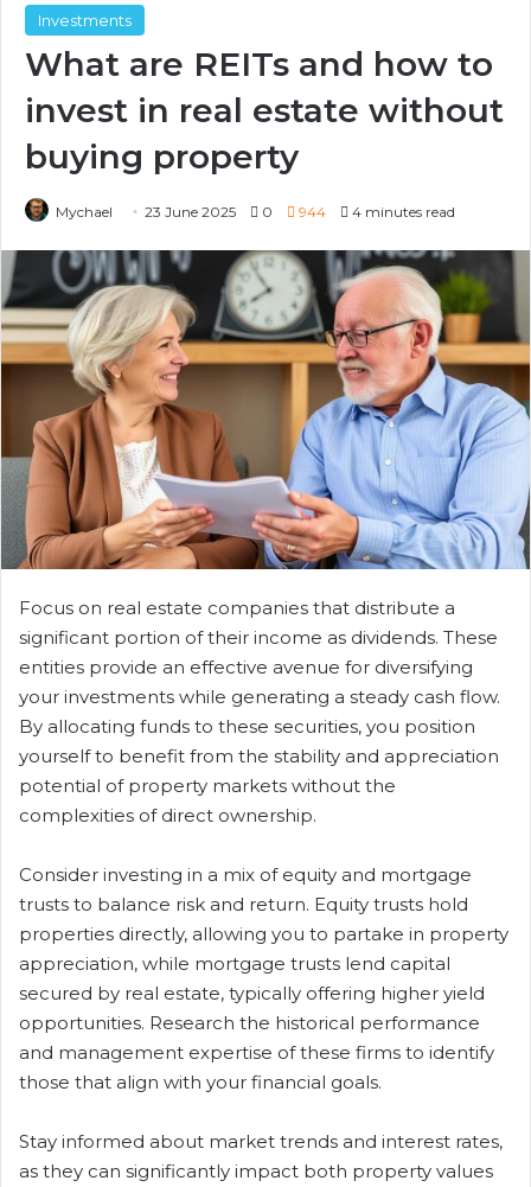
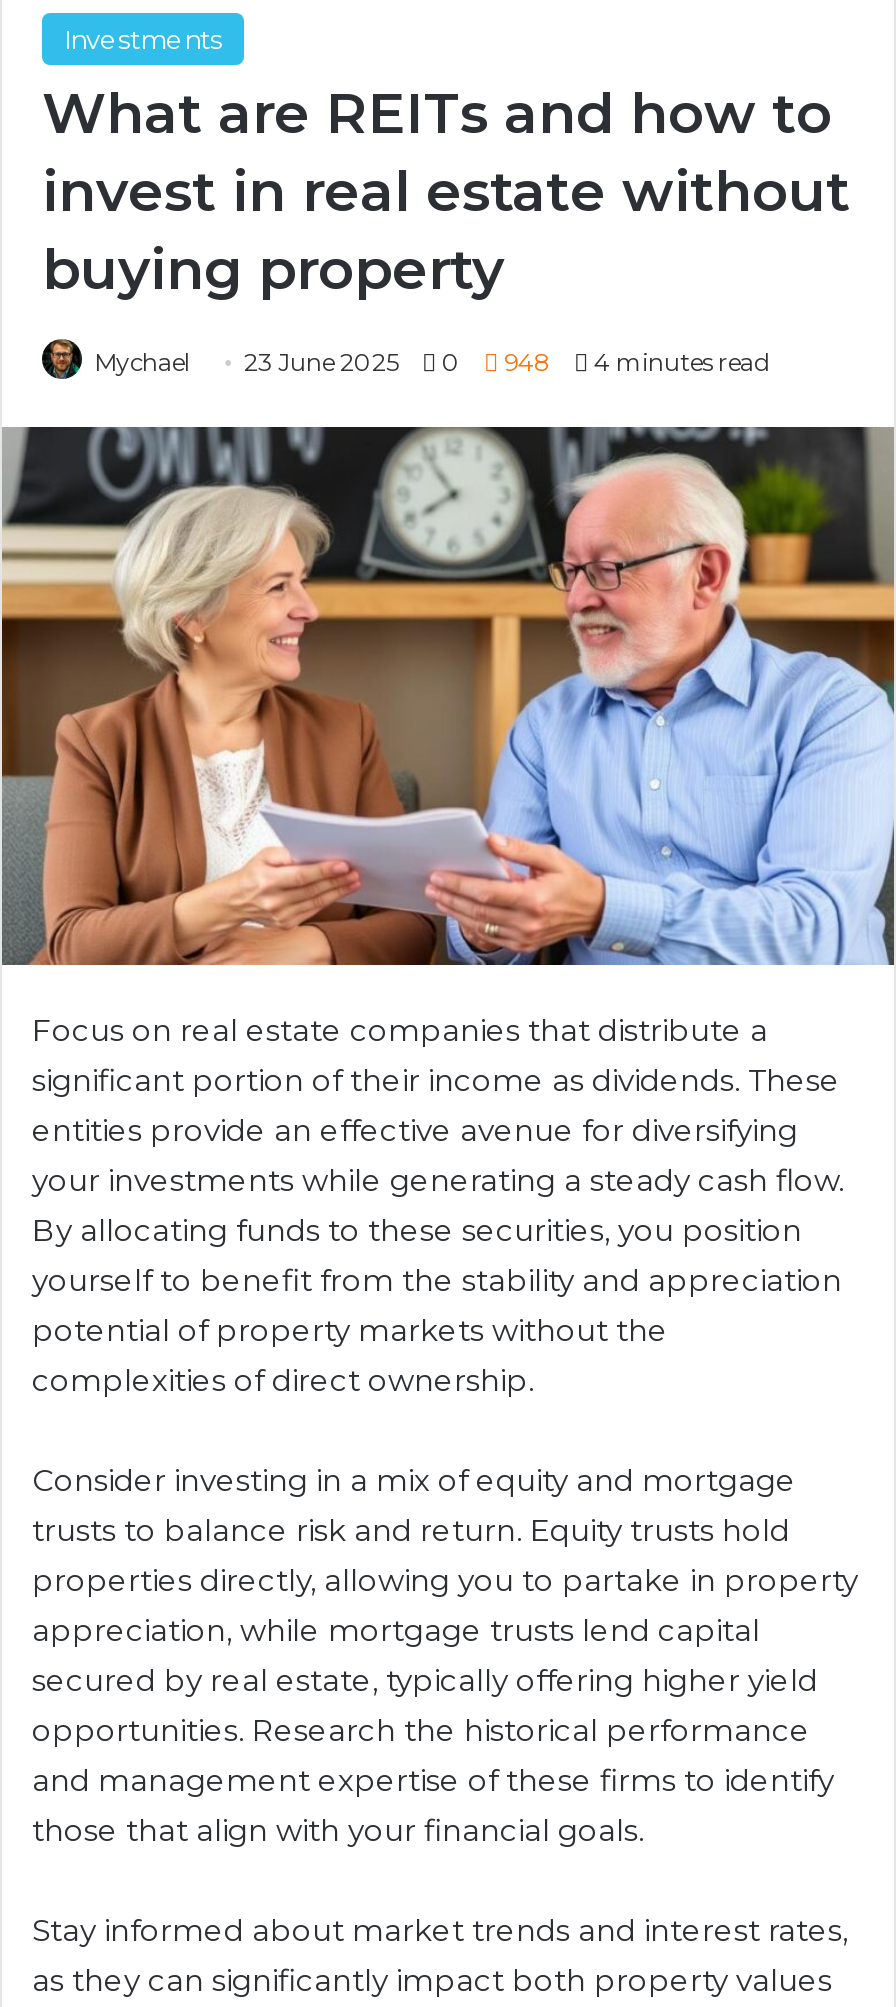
[295,203,326,221] 944 -> [498,347,550,377] 948

